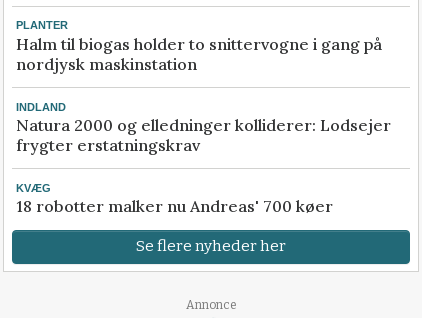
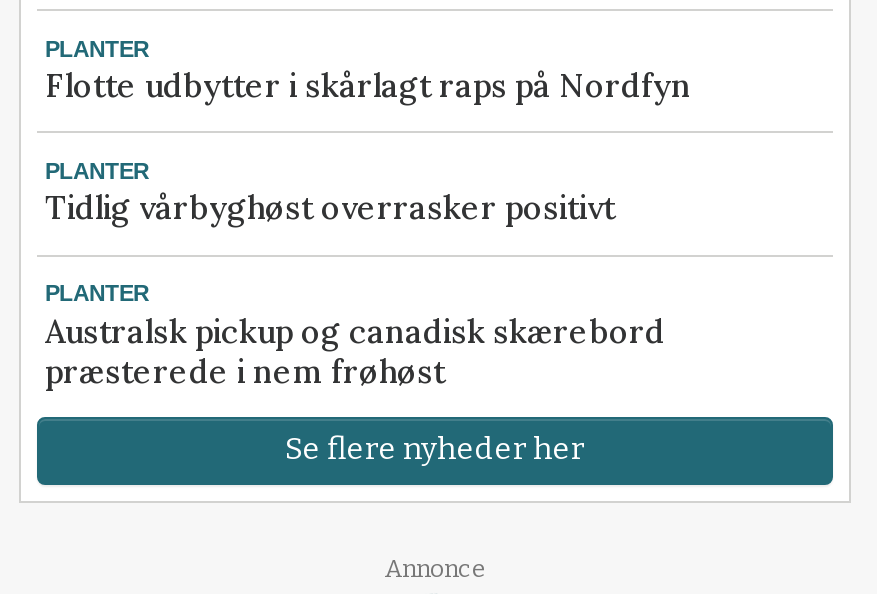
[16,34,382,74] Halm til biogas holder to snittervogne i gang på | nordjysk maskinstation -> [45,65,691,105] Flotte udbytter i skårlagt raps på Nordfyn
[16,100,391,155] INDLAND | Natura 2000 og elledninger kolliderer: Lodsejer | frygter erstatningskrav -> [45,159,615,228] PLANTER | Tidlig vårbyghøst overrasker positivt
[16,182,333,216] KVÆG | 18 robotter malker nu Andreas' 700 køer -> [45,282,665,390] PLANTER | Australsk pickup og canadisk skærebord | præsterede i nem frøhøst

